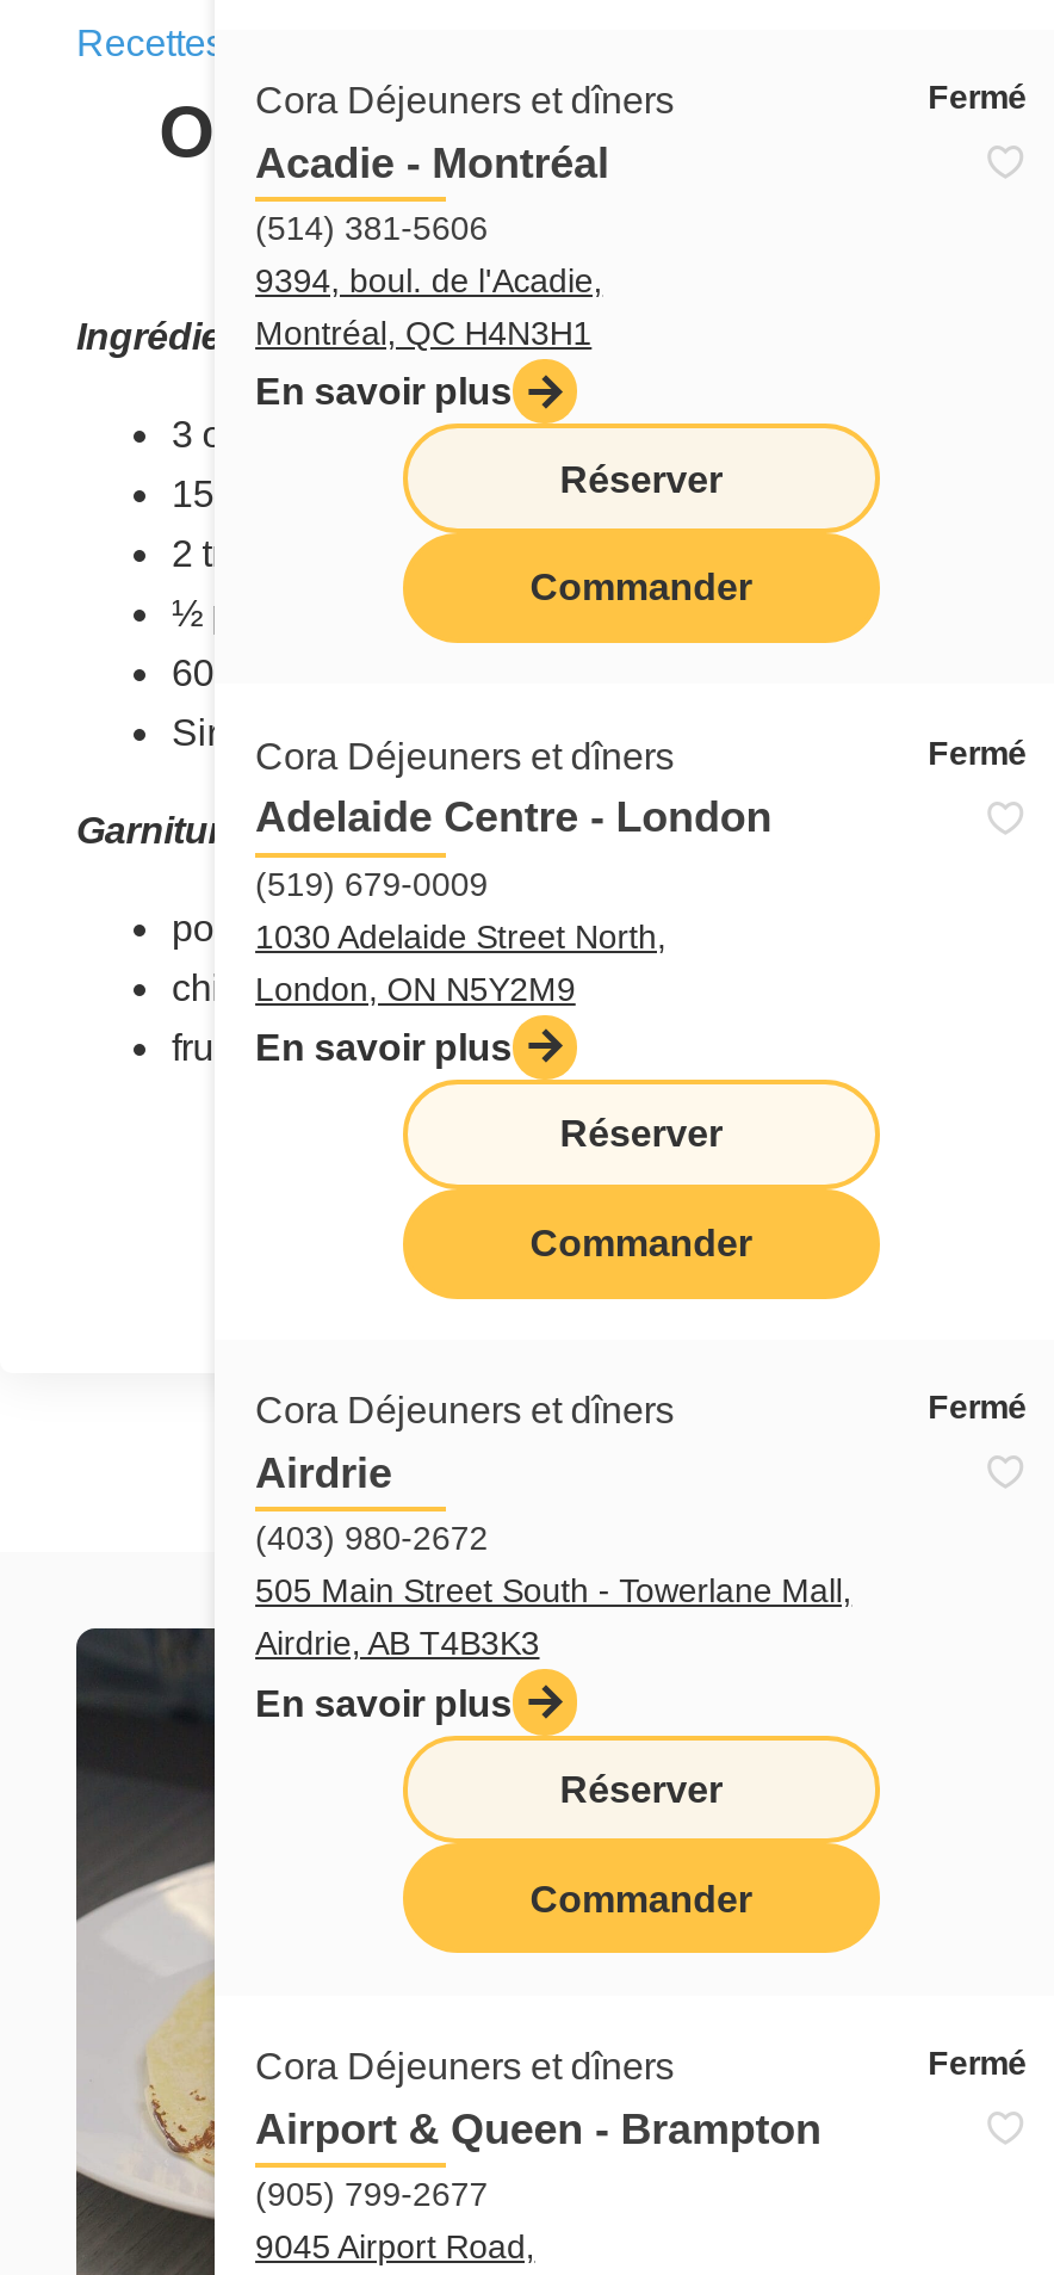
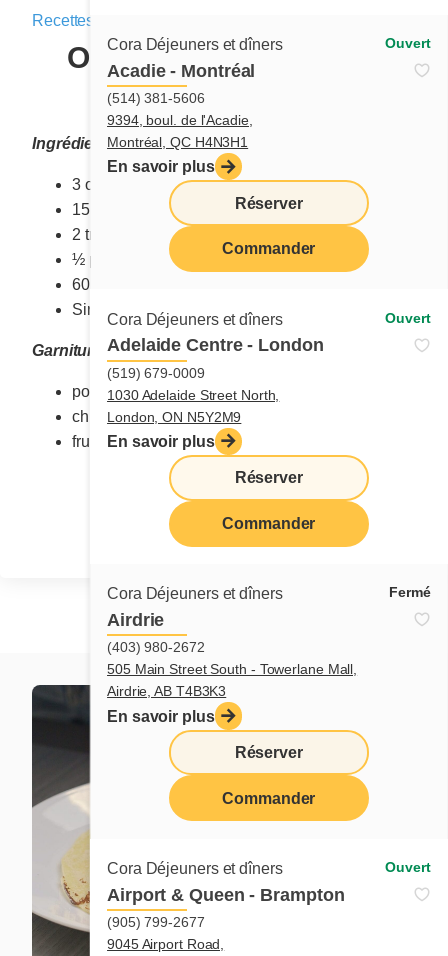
[928,78,1027,116] Fermé -> [385,35,431,51] Ouvert
[928,733,1027,771] Fermé -> [385,310,431,326] Ouvert
[928,2044,1027,2082] Fermé -> [385,859,431,875] Ouvert

